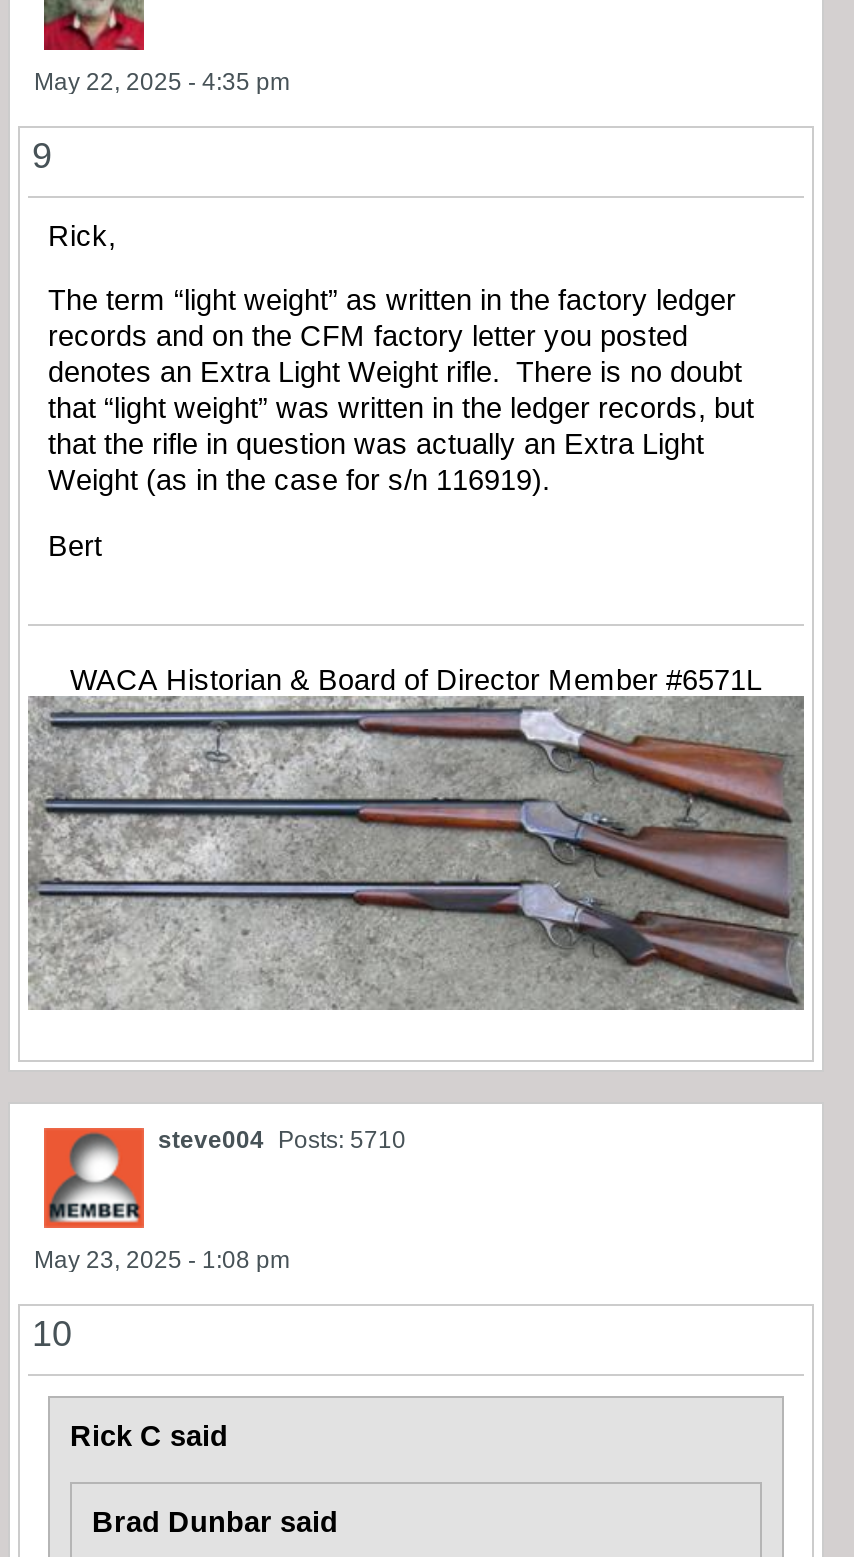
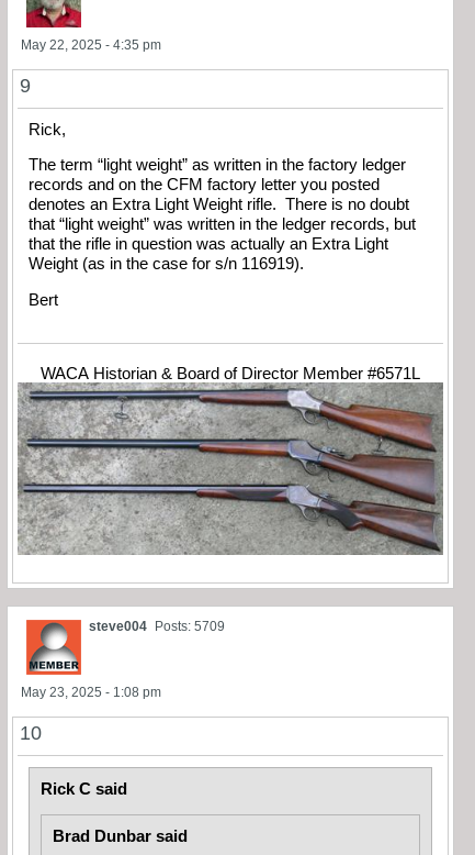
[158,1125,406,1153] steve004 Posts: 5710 -> [89,618,225,634] steve004 Posts: 5709

